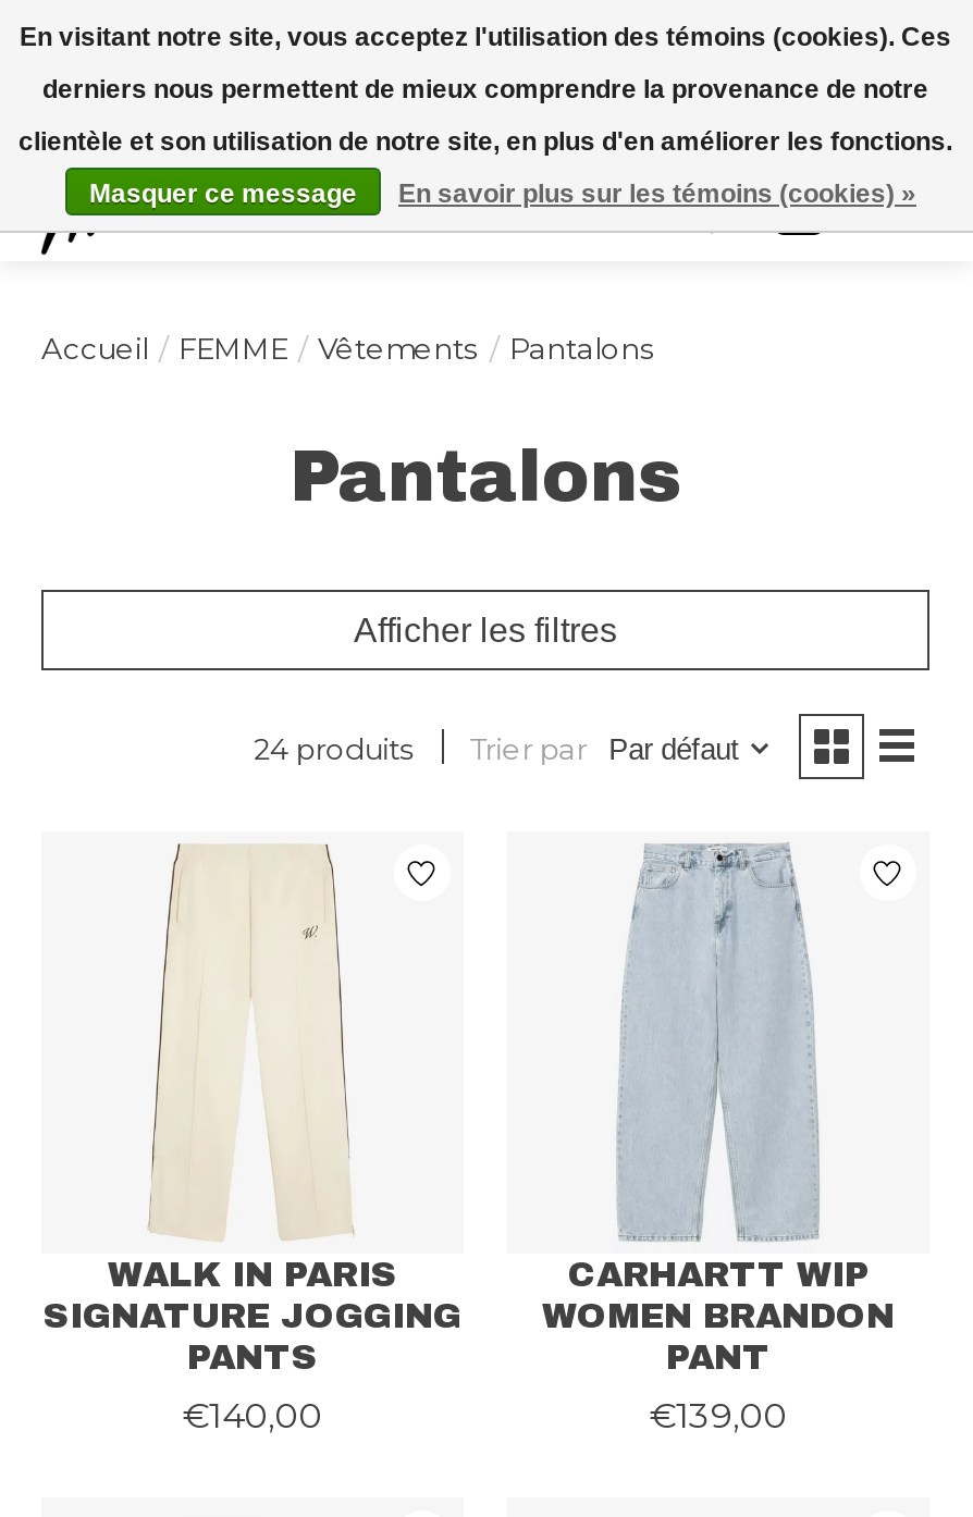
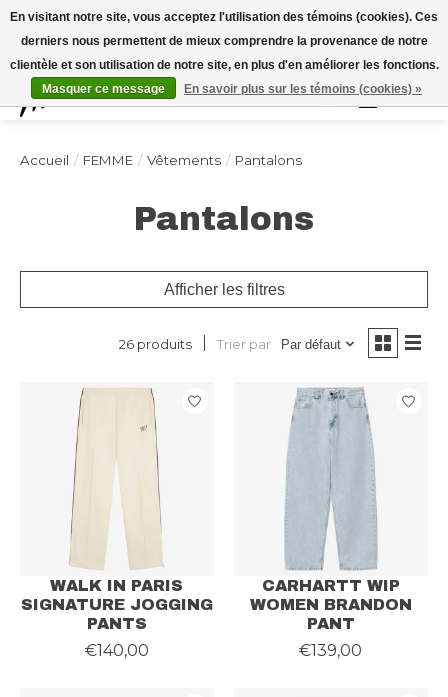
[254,730,739,766] 24 produits Trier par Par défaut -> [119,335,341,352] 26 produits Trier par Par défaut

